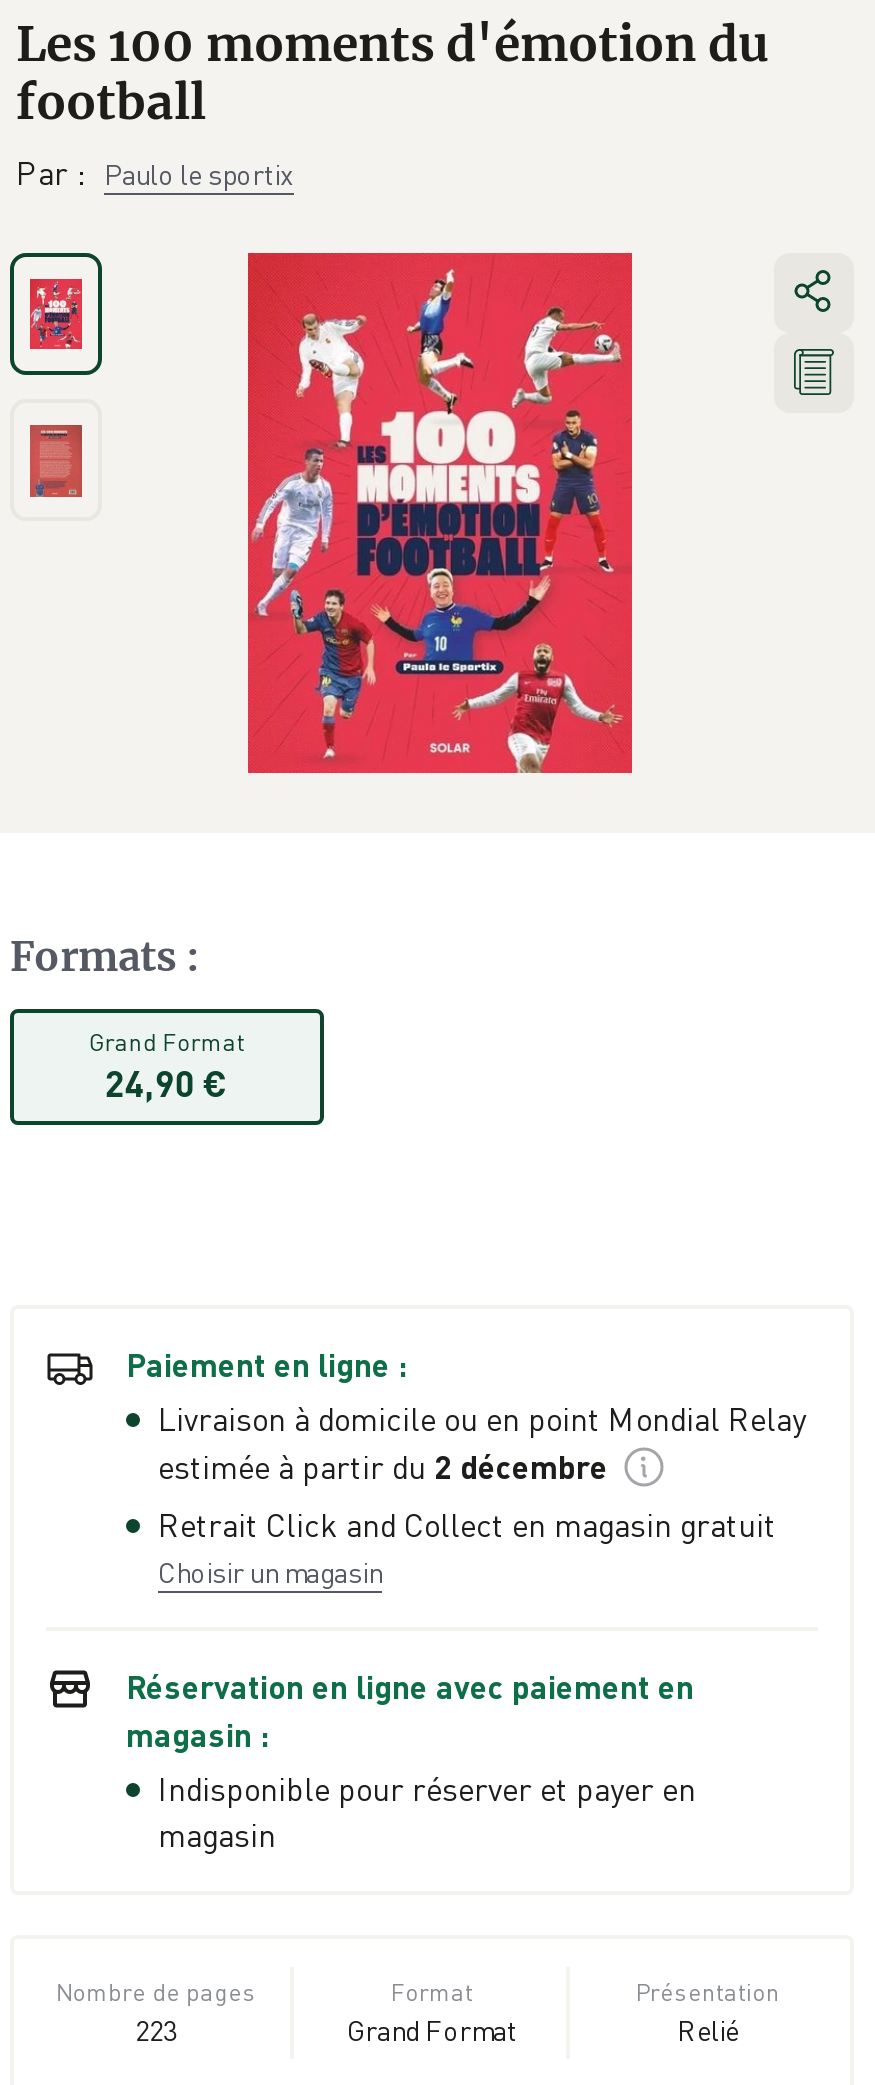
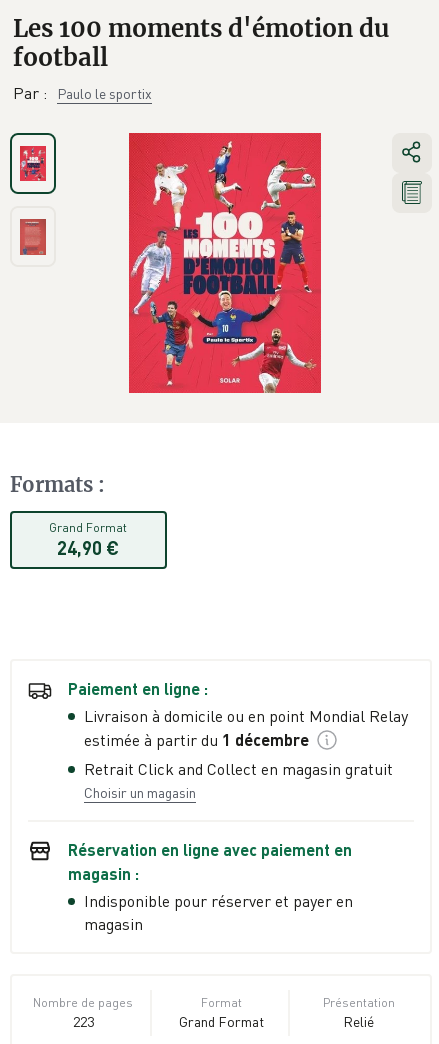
[158,1448,608,1488] estimée à partir du 2 décembre -> [84,730,309,750] estimée à partir du 1 décembre

